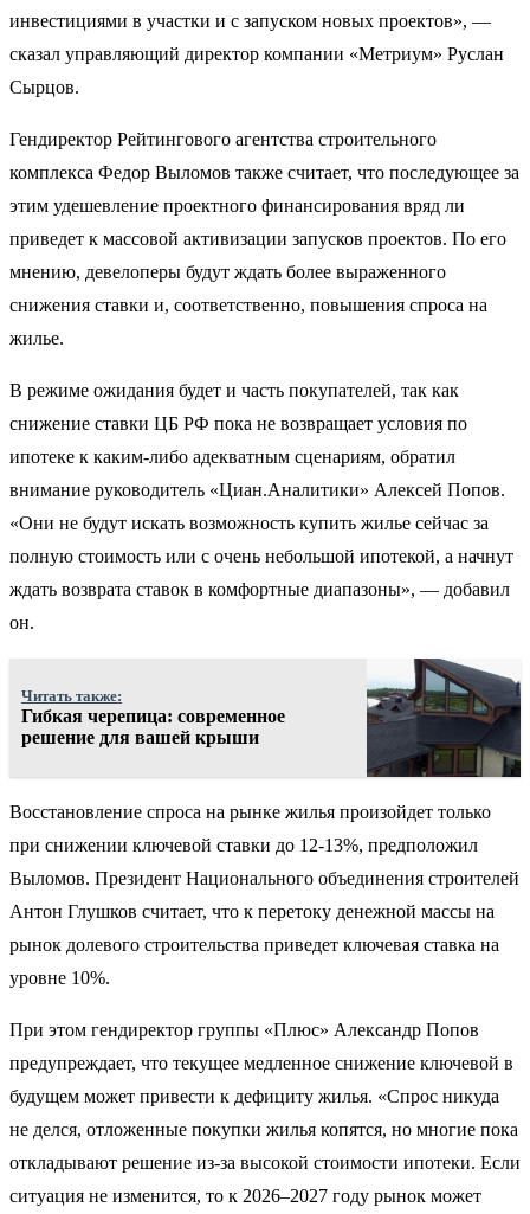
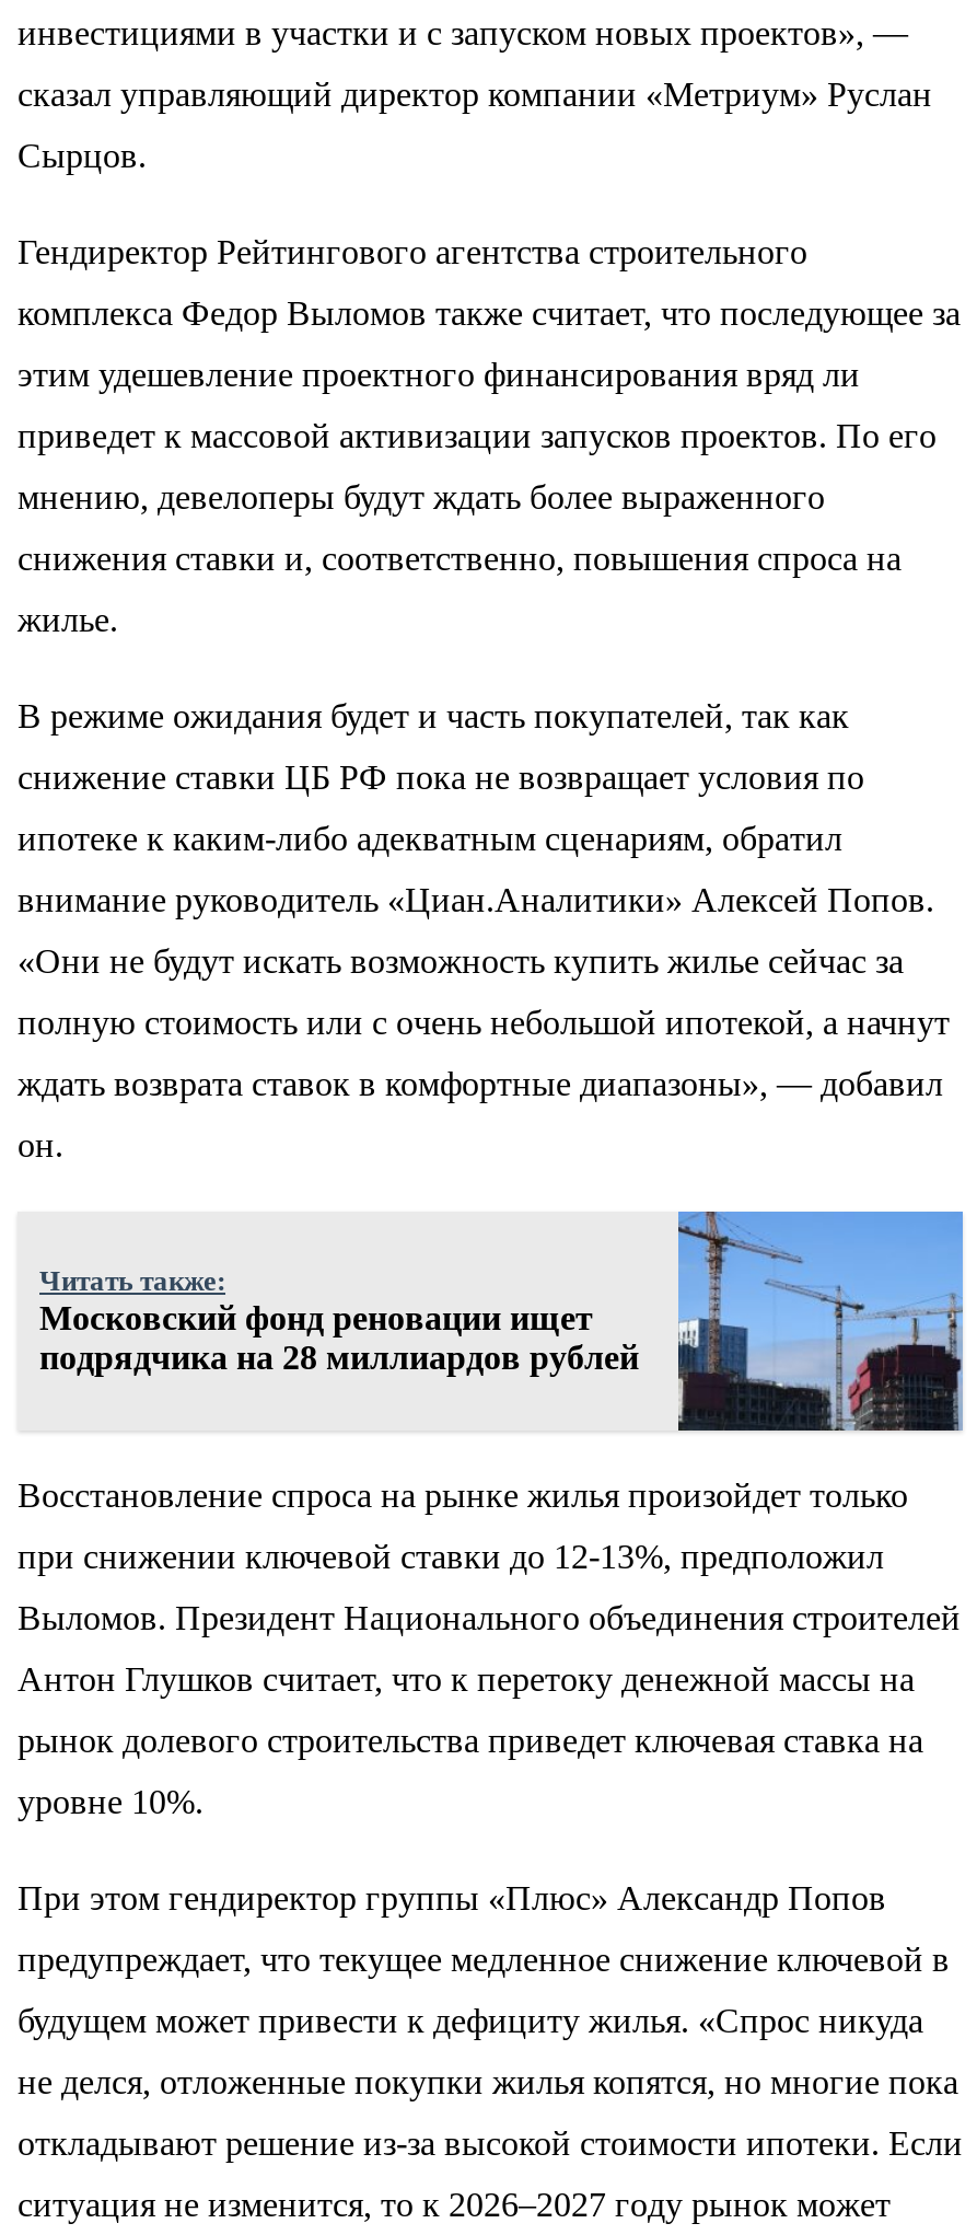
[366,657,522,778] [image] -> [676,1209,965,1433] [image]
[21,705,285,747] Гибкая черепица: современное | решение для вашей крыши -> [39,1298,639,1375] Московский фонд реновации ищет | подрядчика на 28 миллиардов рублей

